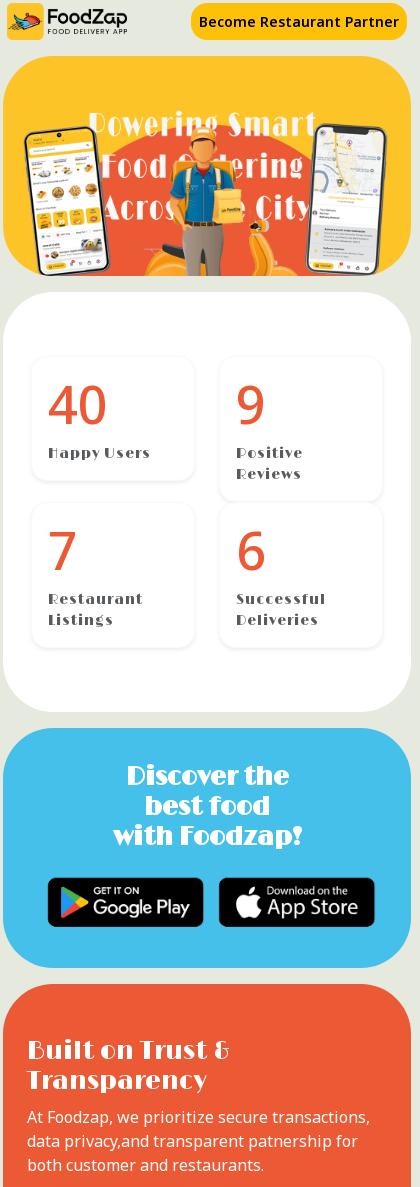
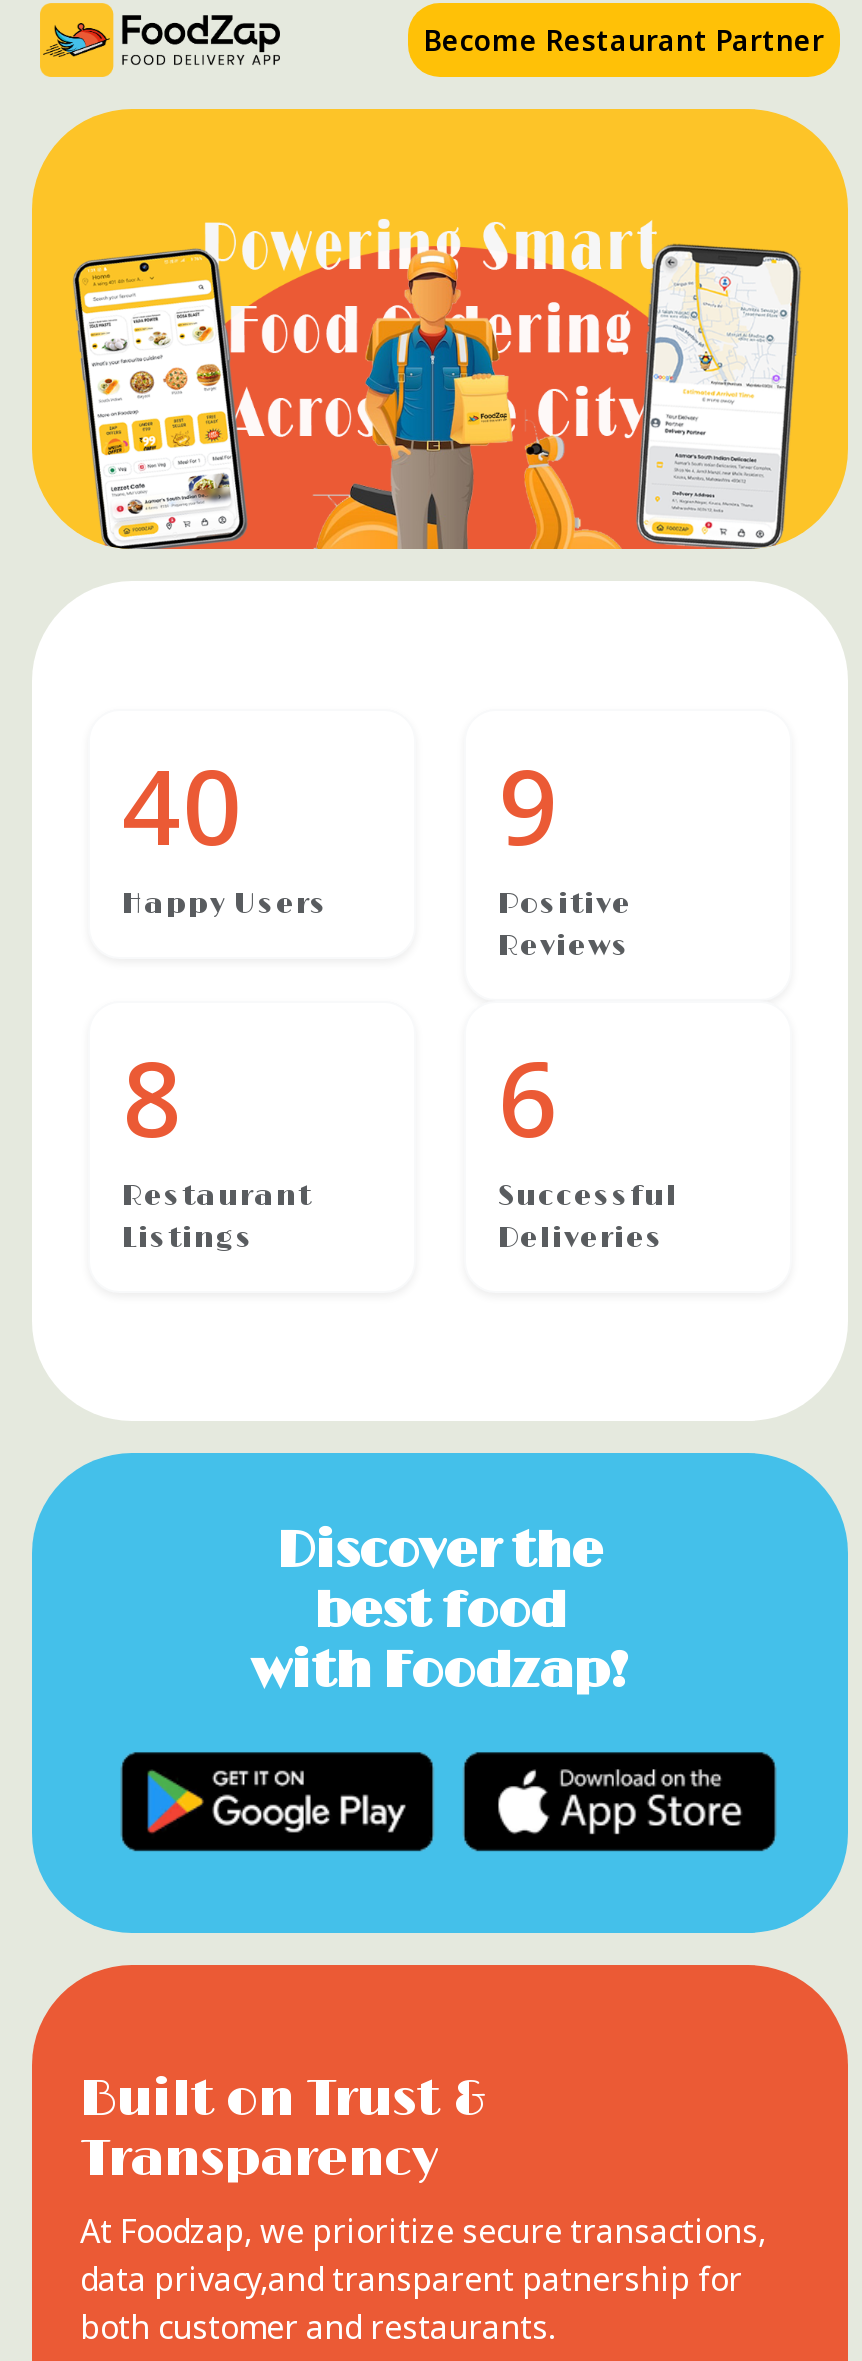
[48,514,78,585] 7 -> [122,1025,182,1167] 8

